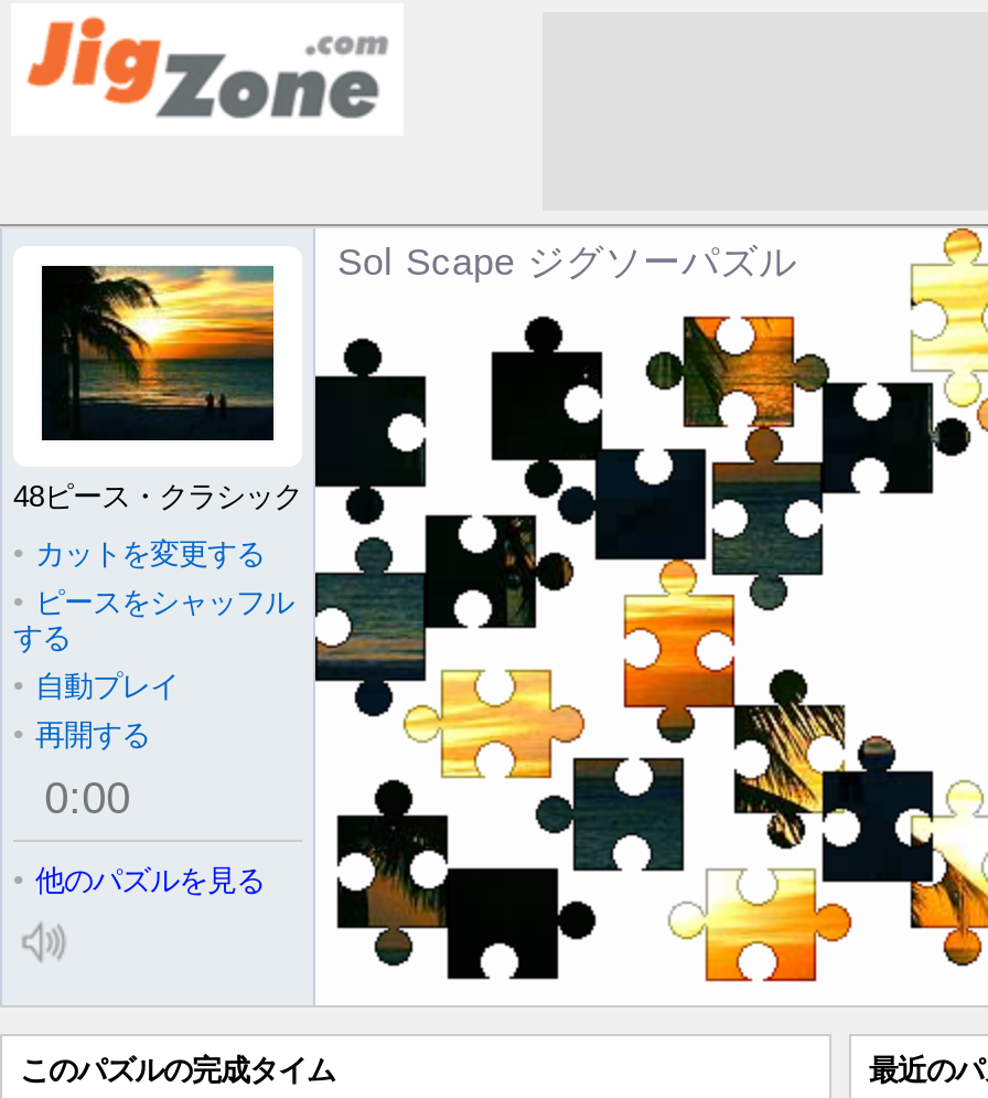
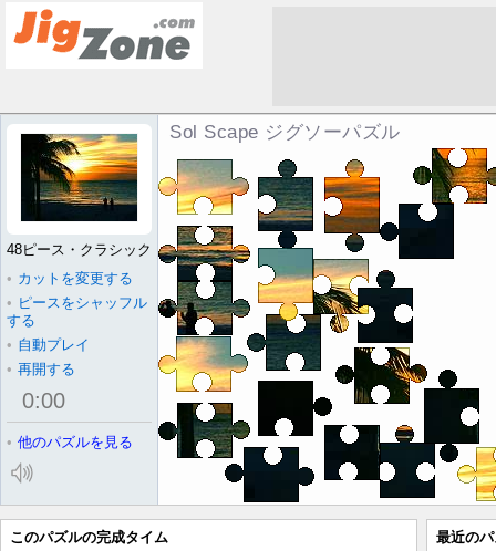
[313,226,981,1001] [image] -> [157,115,493,503] [image]

